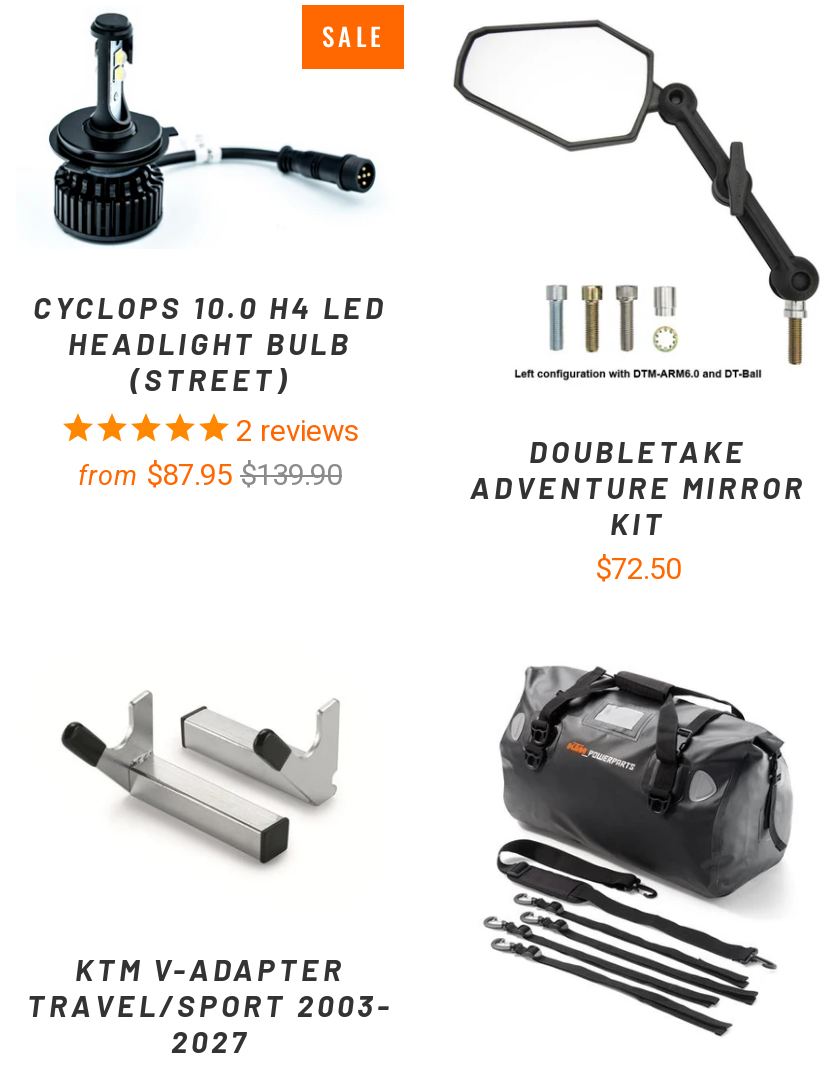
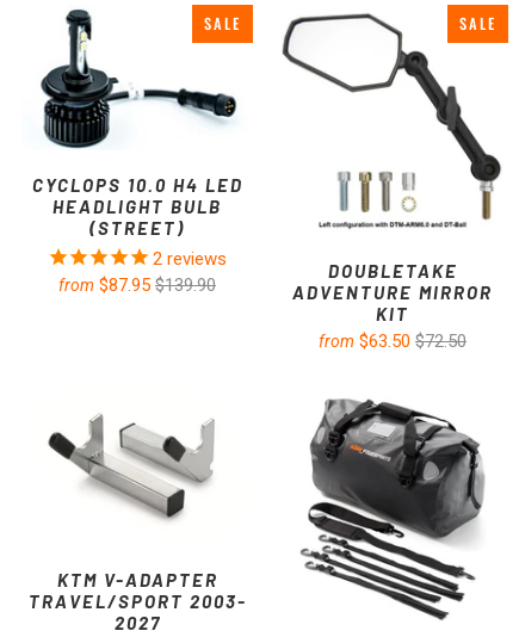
none -> [459,11,496,34] SALE
[595,551,681,587] $72.50 -> [319,330,467,351] from $63.50 $72.50

